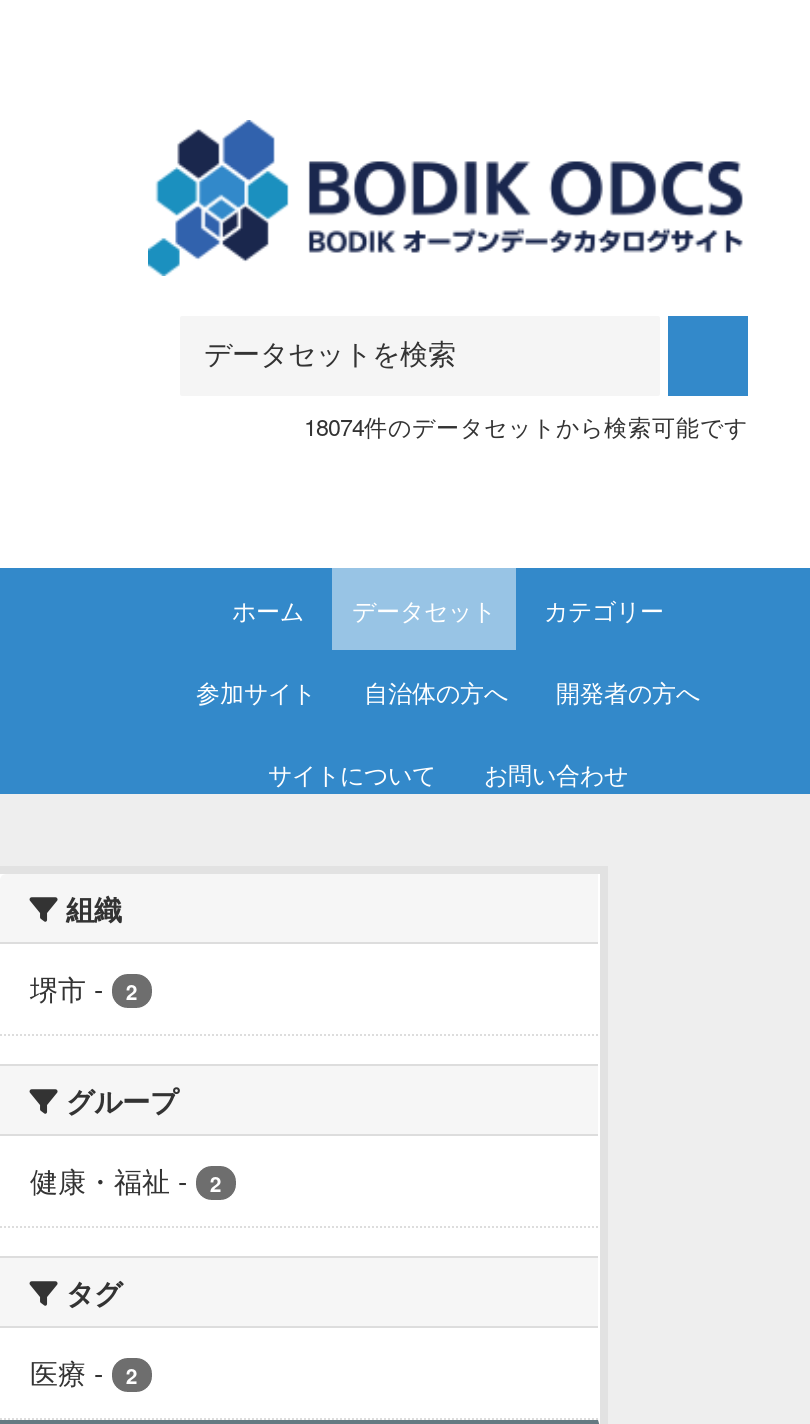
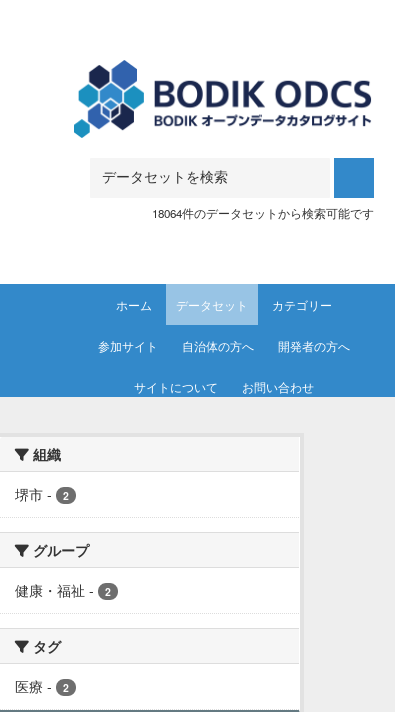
[304,409,748,441] 18074件のデータセットから検索可能です -> [152,205,374,221] 18064件のデータセットから検索可能です

